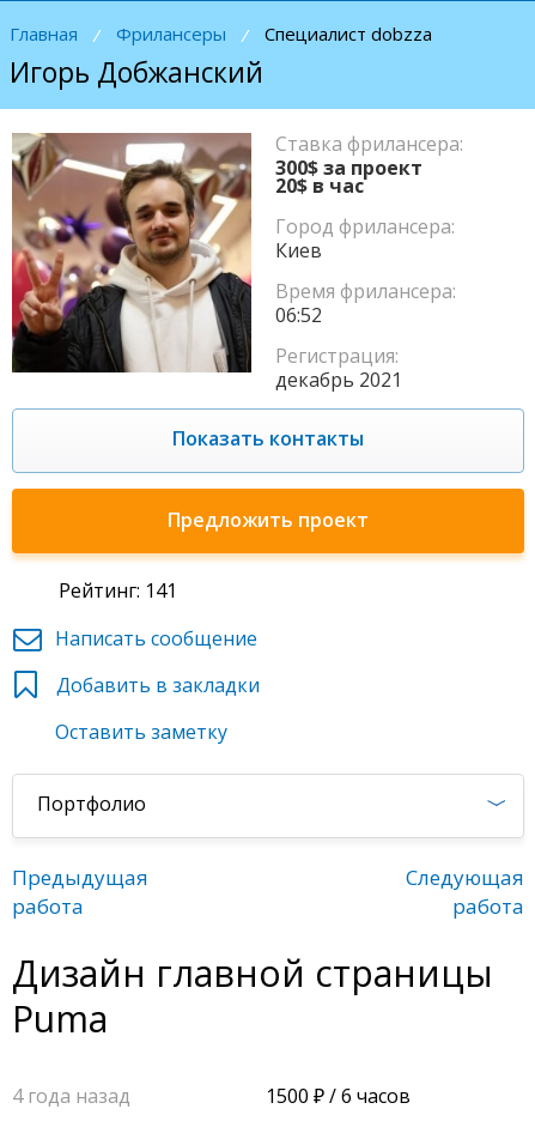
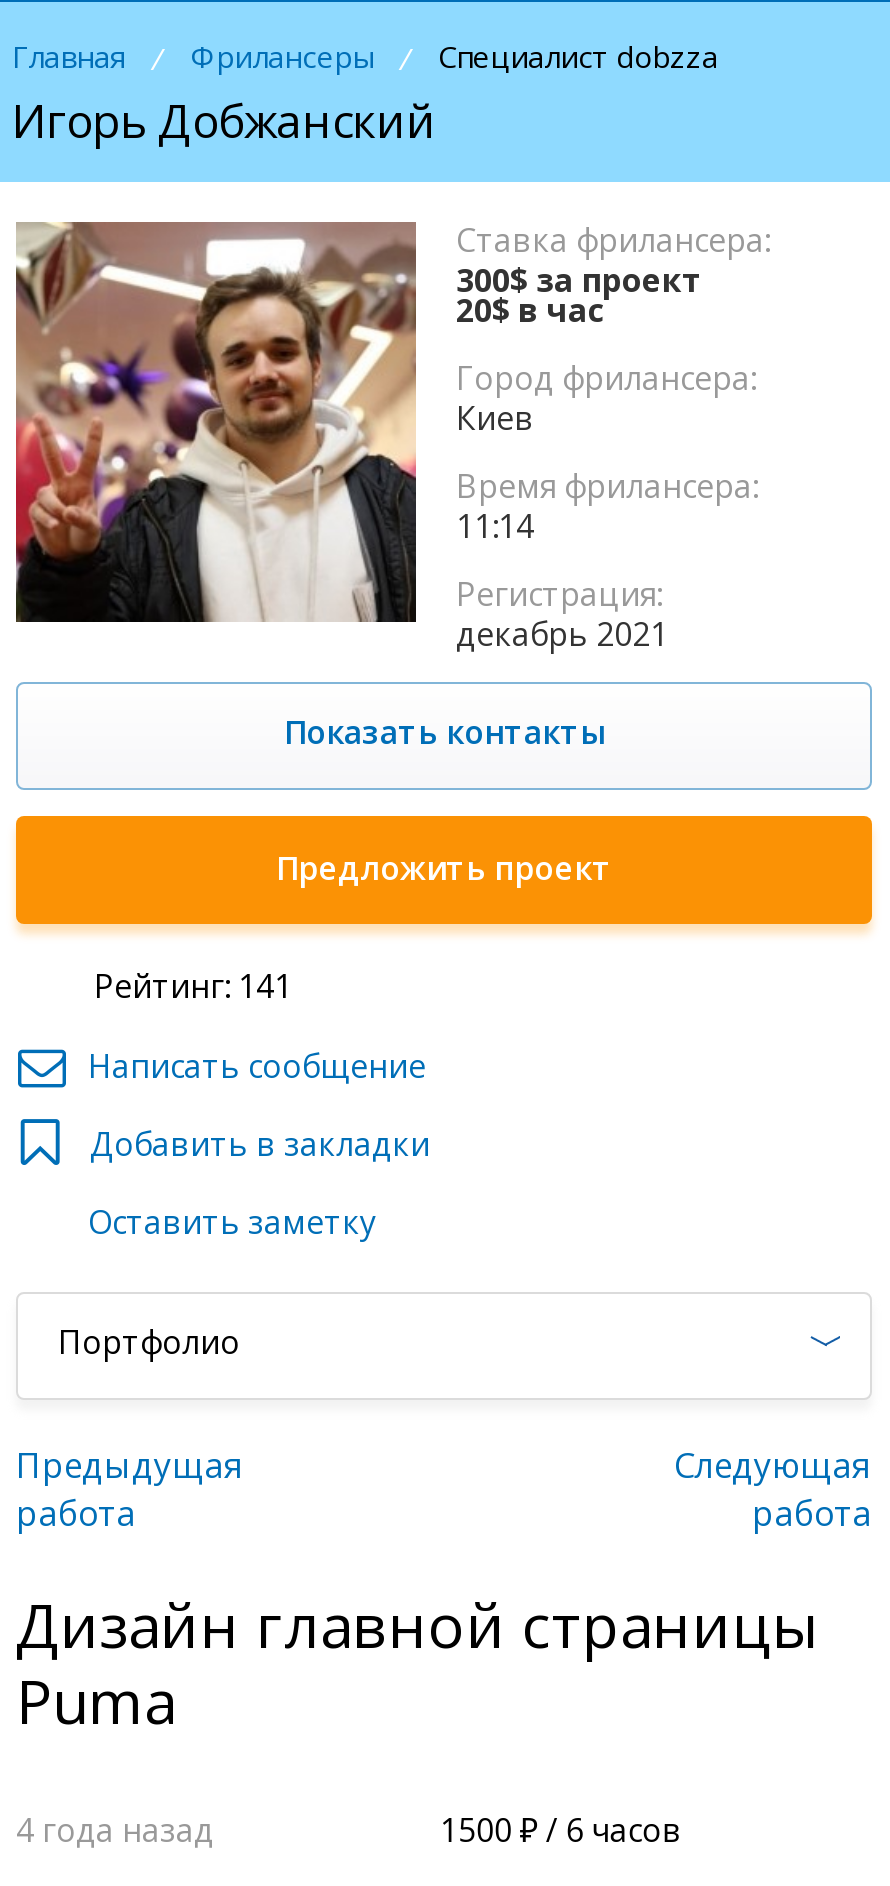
[275,302,322,328] 06:52 -> [456,504,534,548] 11:14

